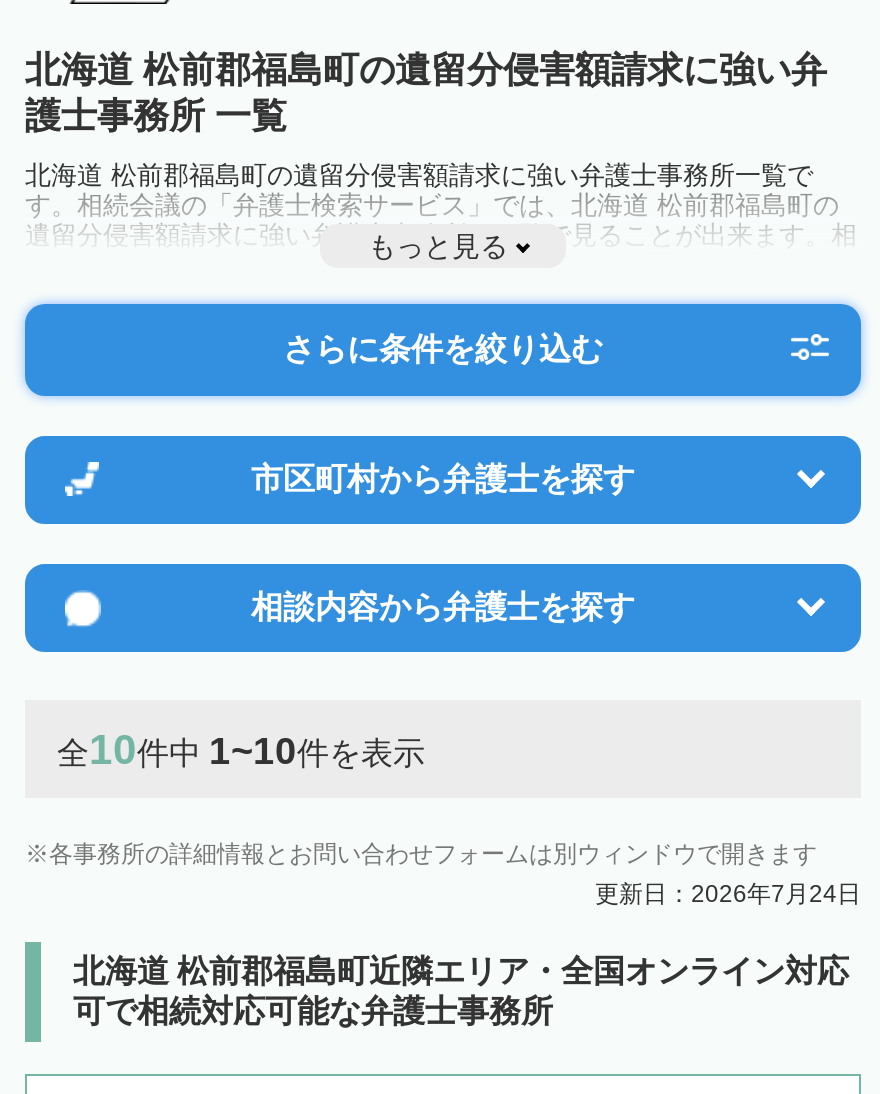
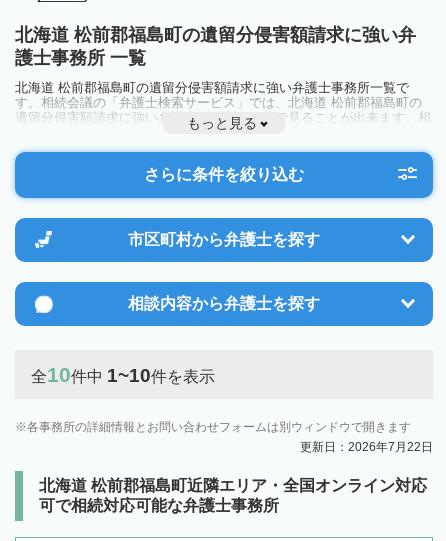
[595,880,861,908] 更新日：2026年7月24日 -> [300,440,433,454] 更新日：2026年7月22日

